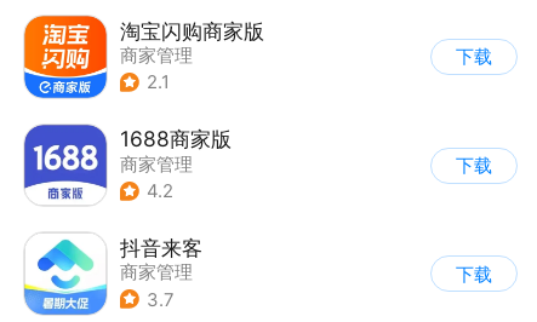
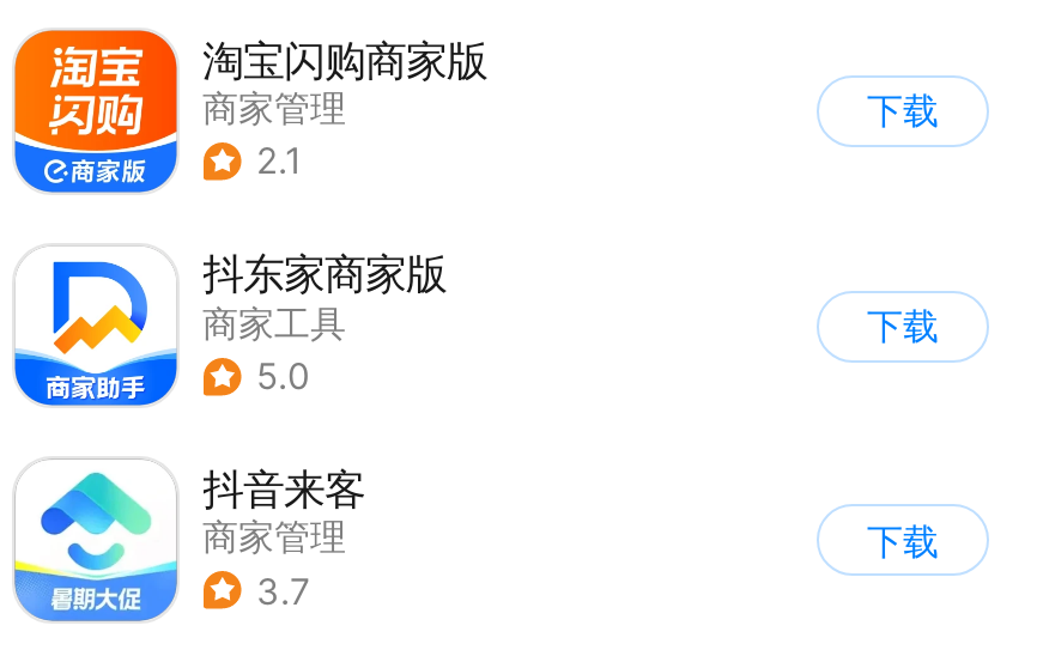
[23,123,231,206] [image] | 1688商家版 | 商家管理 | 4.2 -> [14,245,447,408] [image] | 抖东家商家版 | 商家工具 | 5.0

